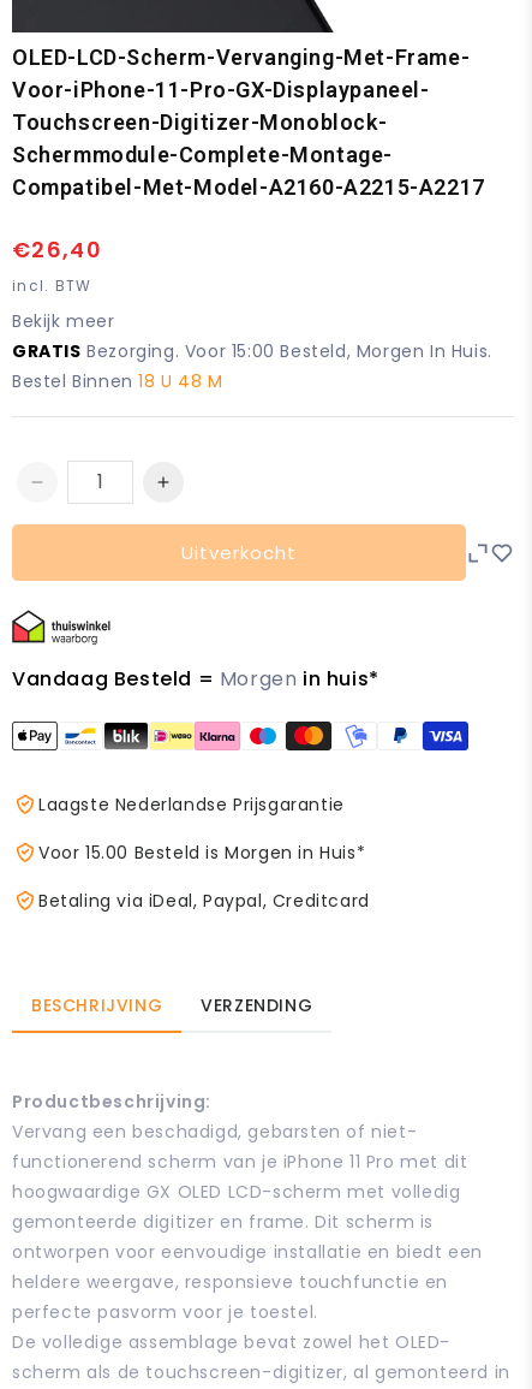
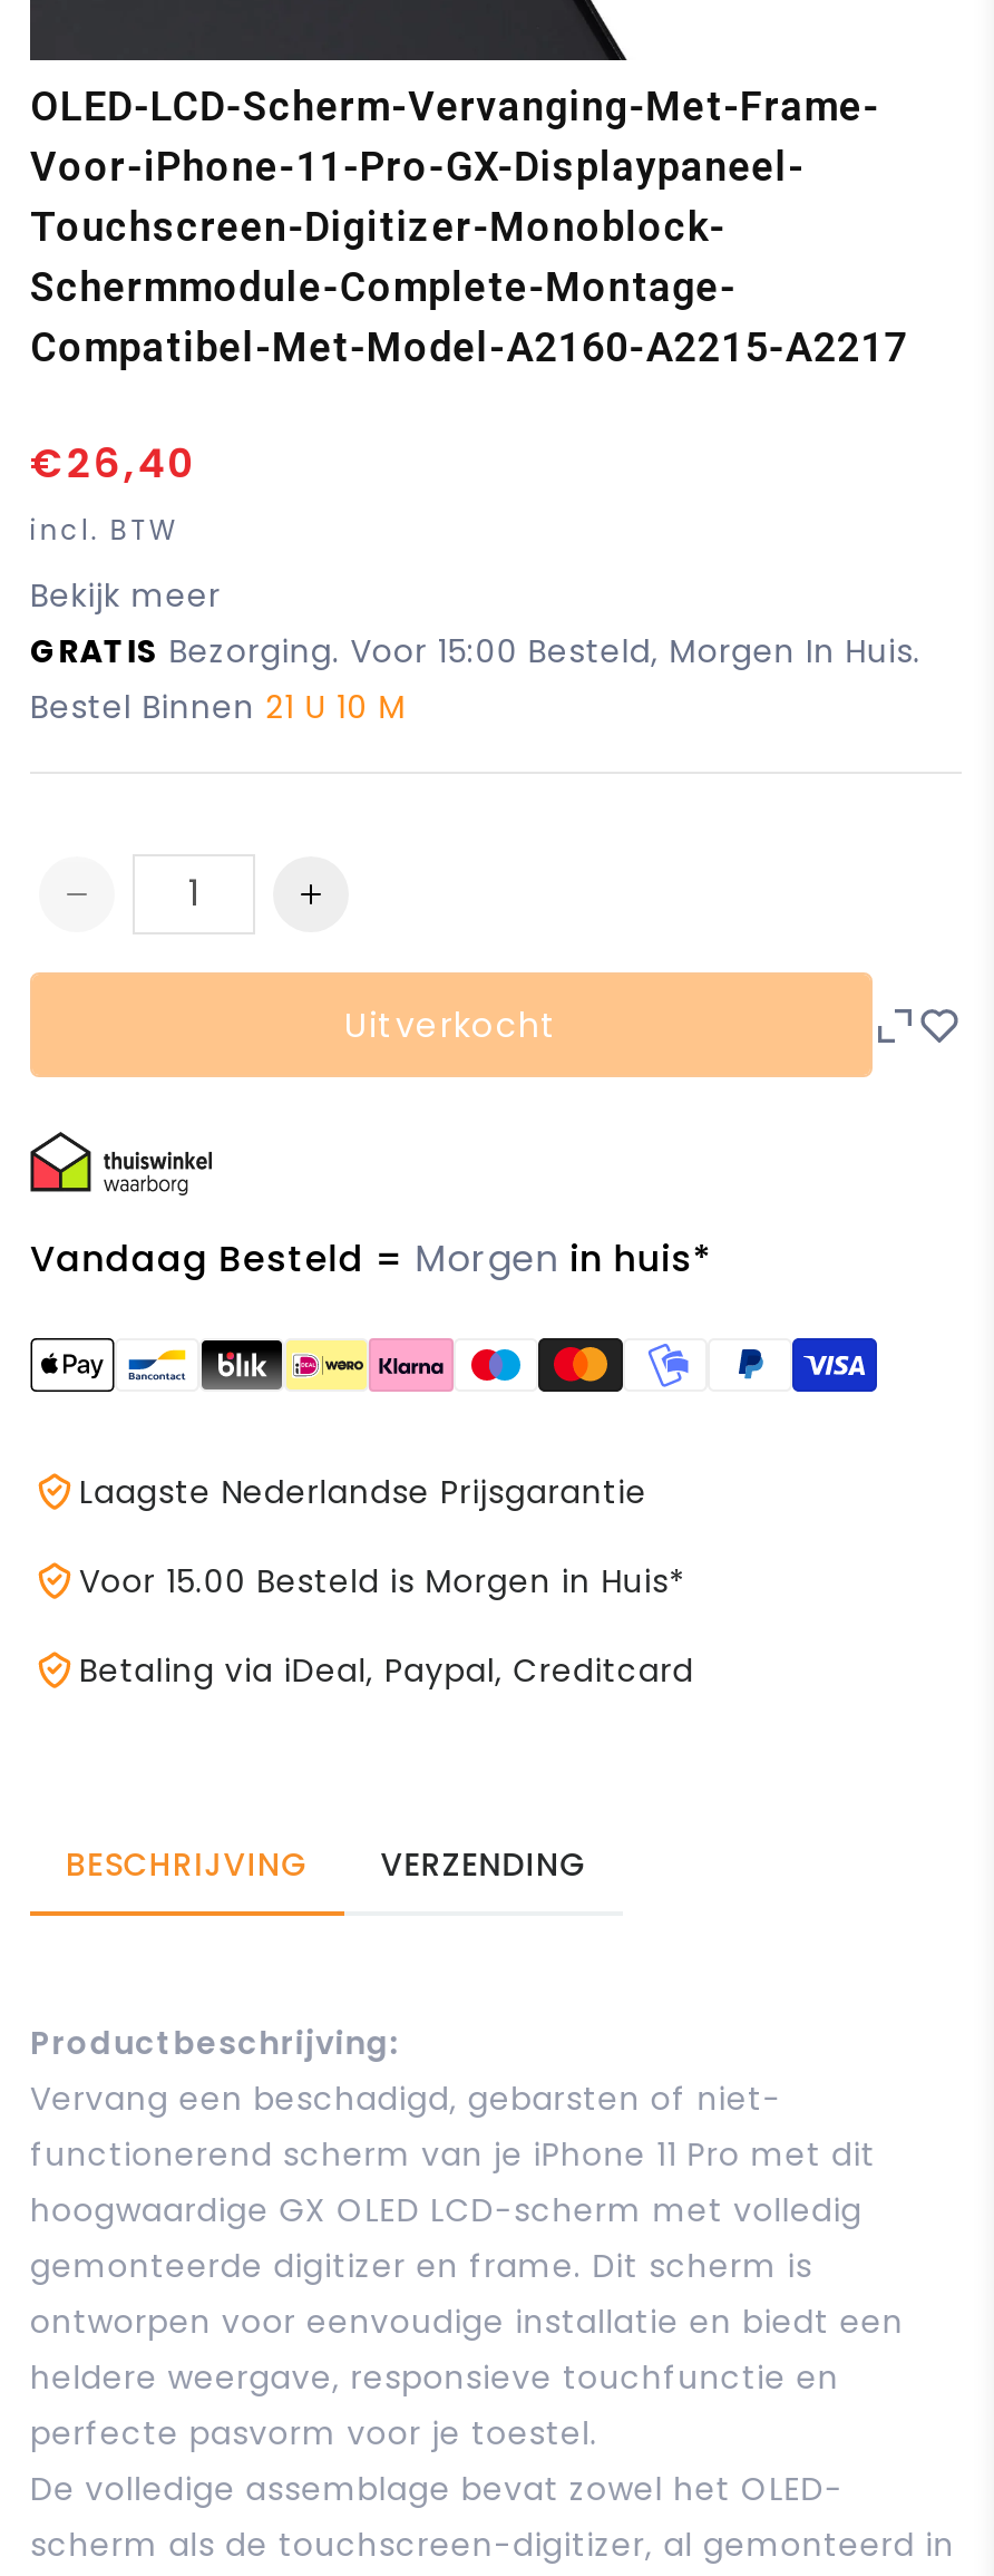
[12,370,223,394] Bestel Binnen 18 U 48 M -> [30,686,406,730] Bestel Binnen 21 U 10 M

